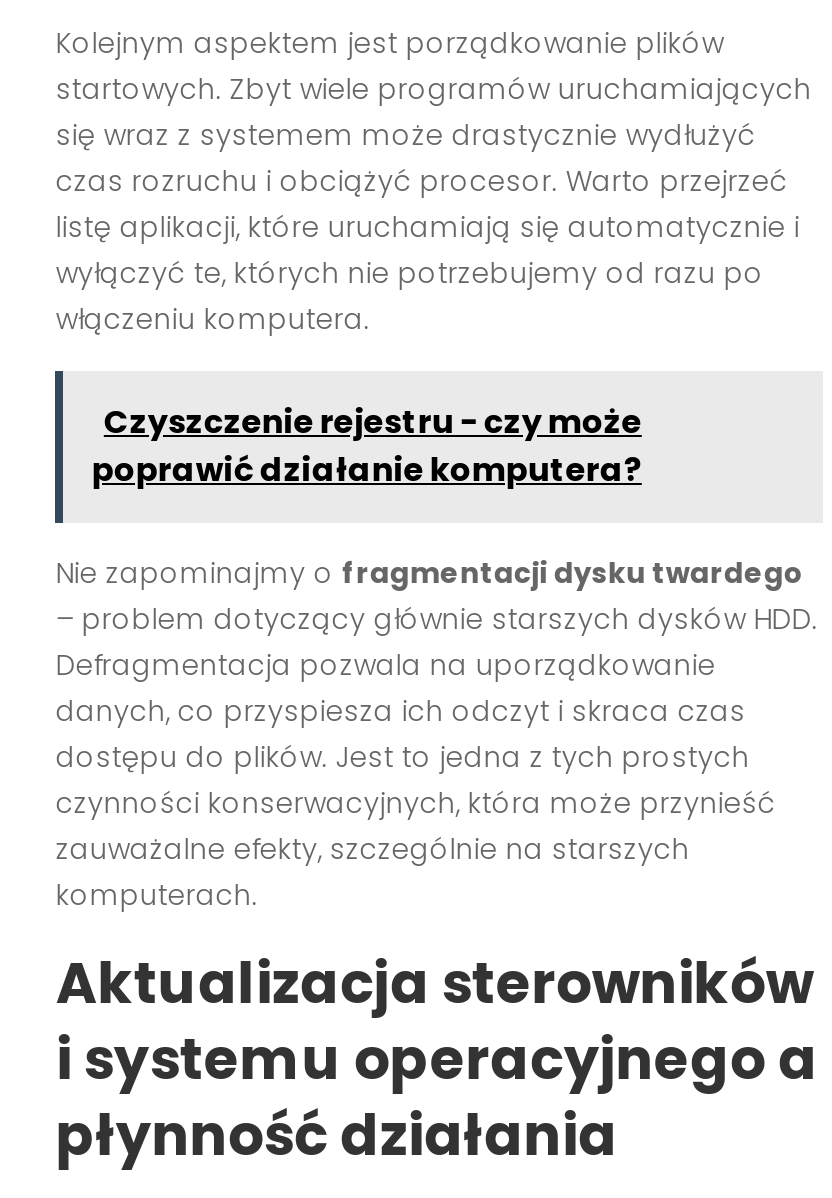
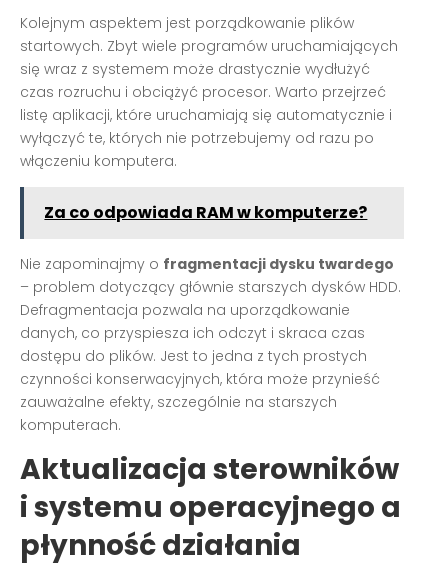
[92,399,642,493] Czyszczenie rejestru - czy może | poprawić działanie komputera? -> [44,201,367,224] Za co odpowiada RAM w komputerze?

